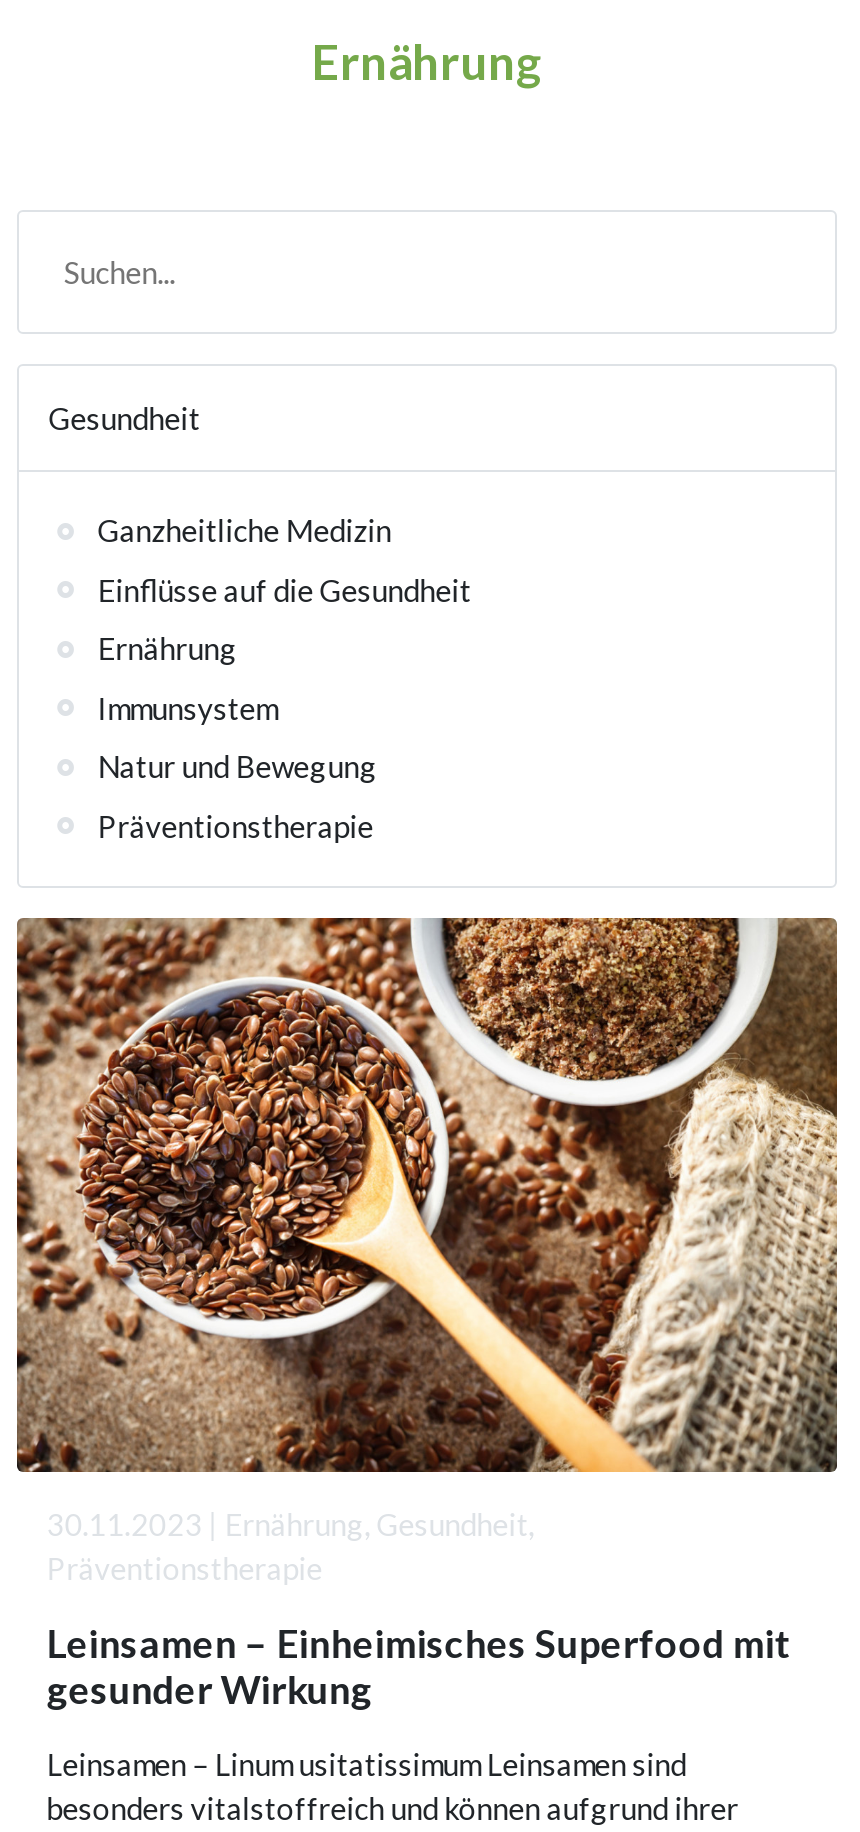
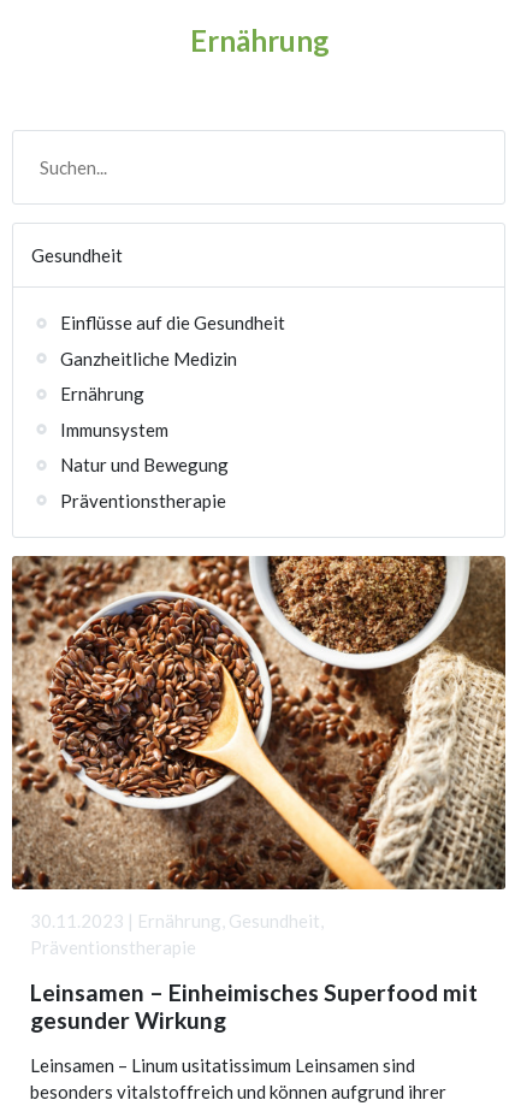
moved [97,512,391,548] -> [60,348,237,369]: Ganzheitliche Medizin
moved [97,572,471,608] -> [60,312,285,334]: Einflüsse auf die Gesundheit

